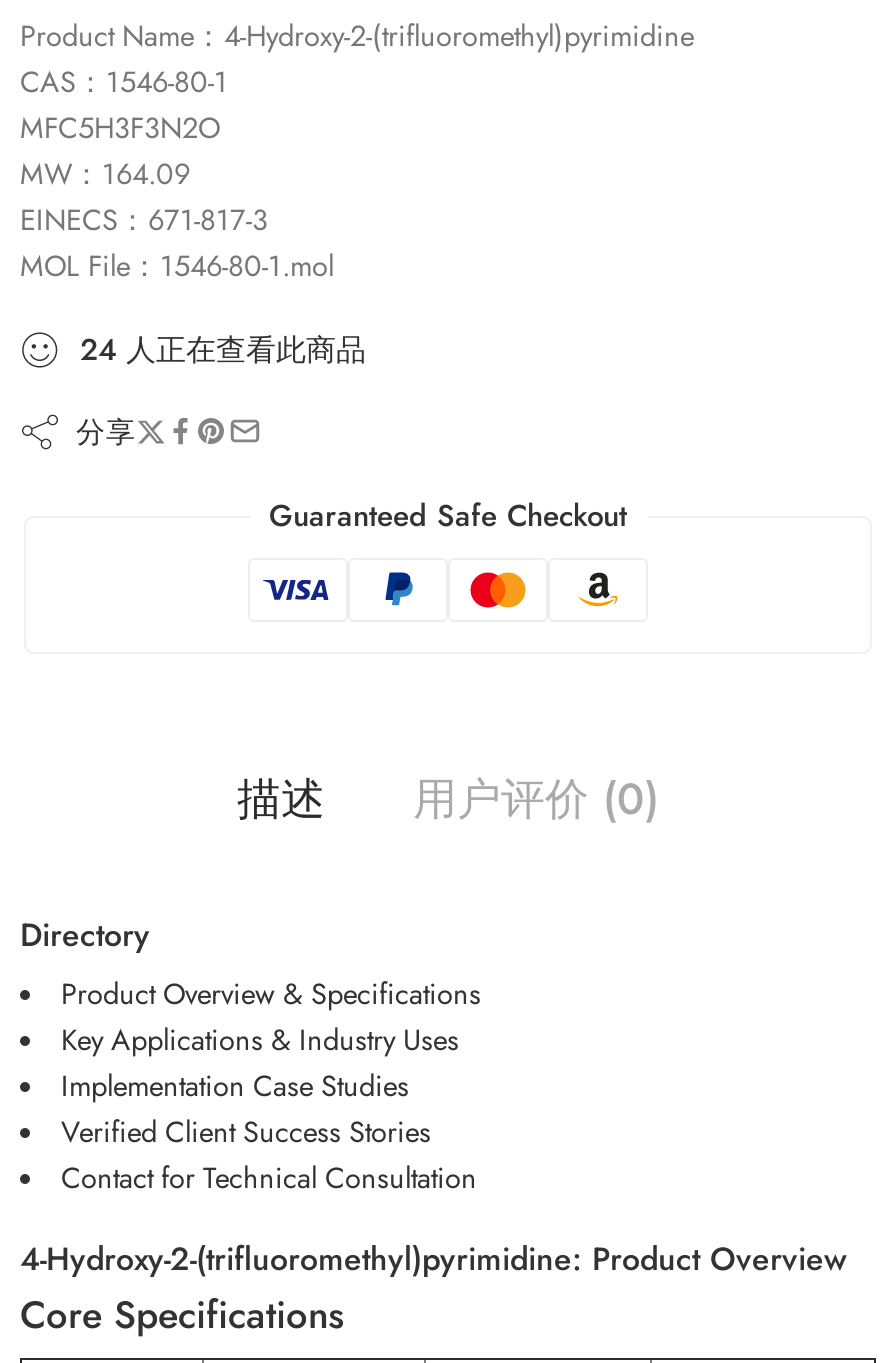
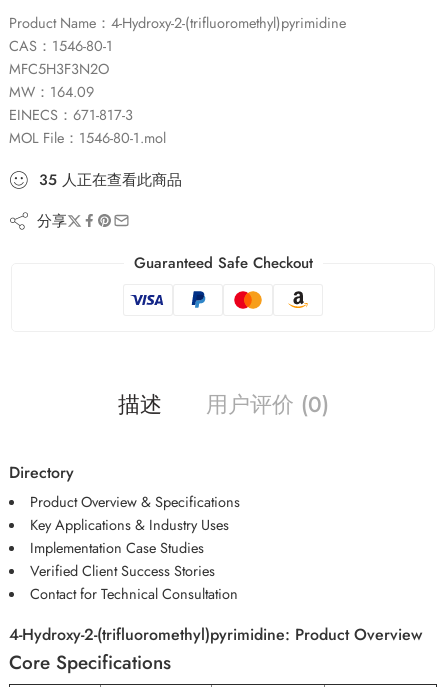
[80,328,366,372] 24 人正在查看此商品 -> [39,169,182,191] 35 人正在查看此商品

